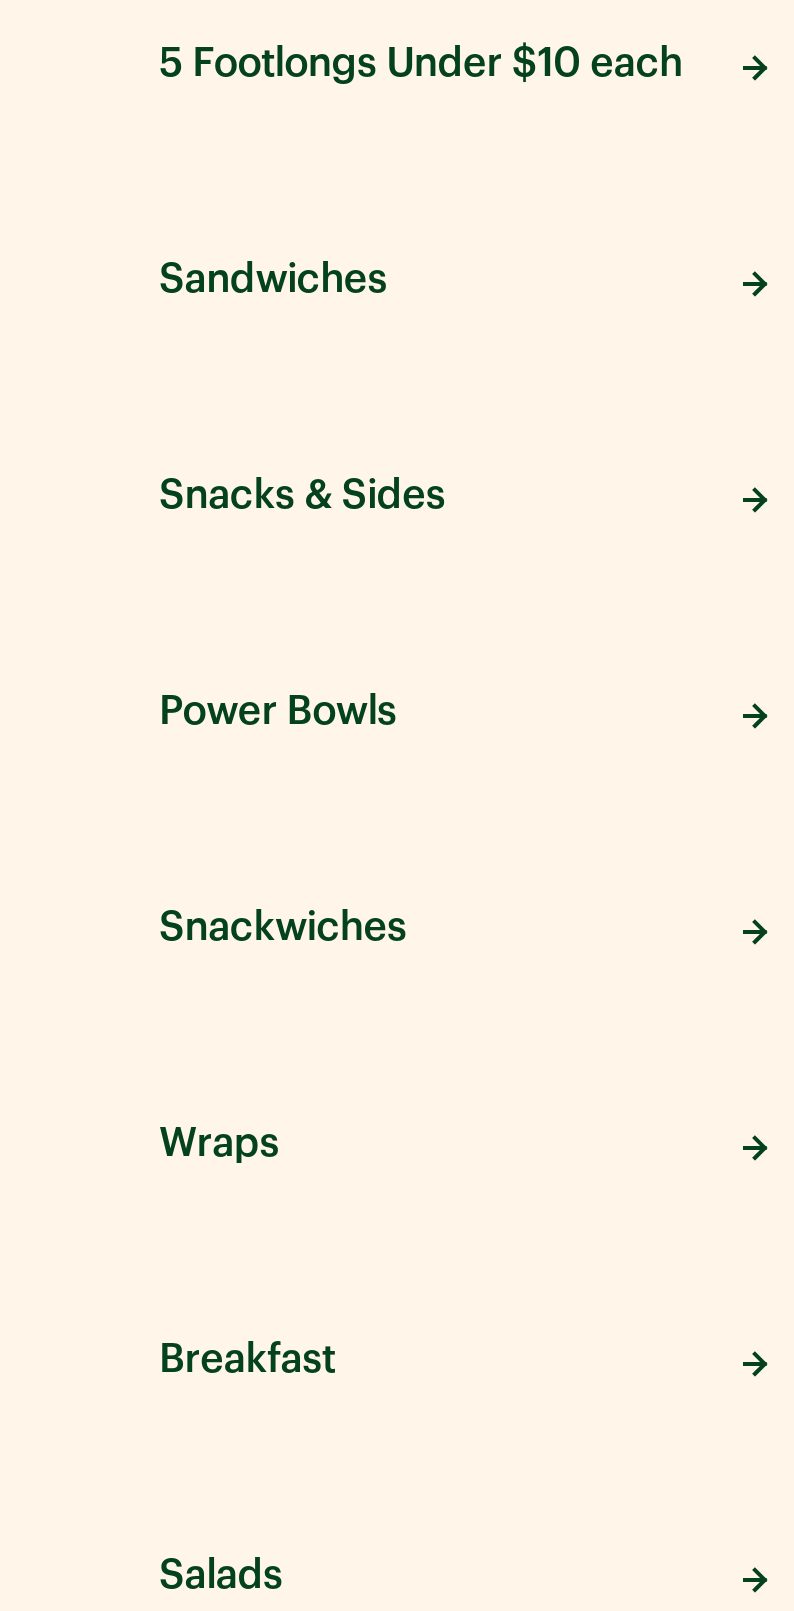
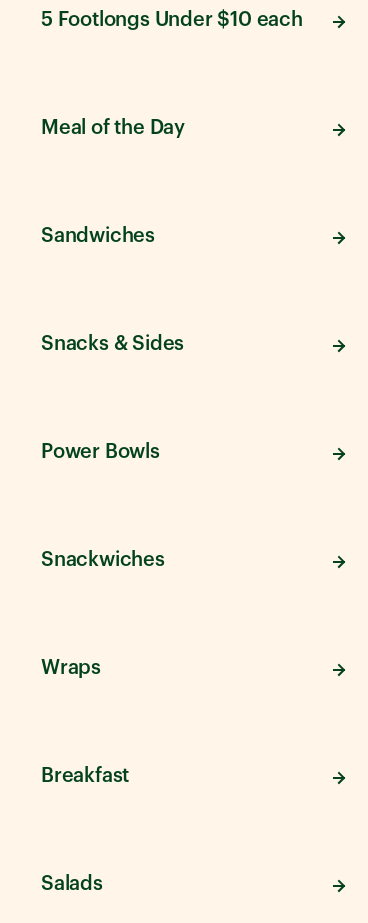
none -> [41,118,185,138] Meal of the Day

